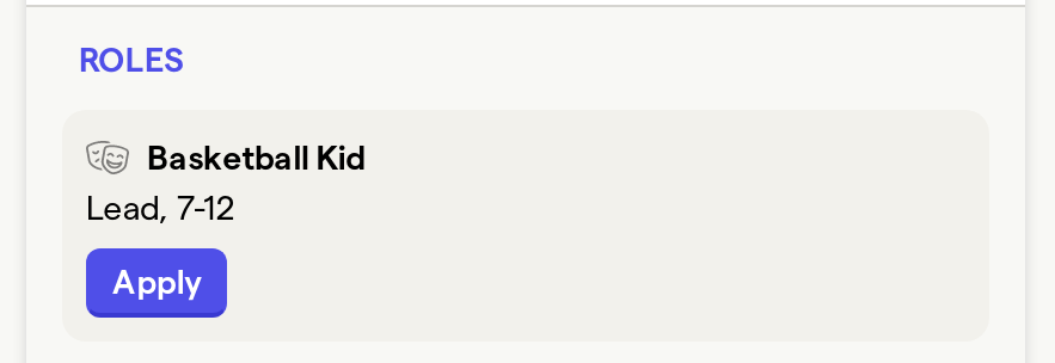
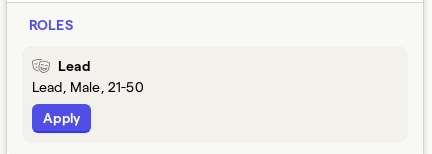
[86,136,365,227] Basketball Kid | Lead, 7-12 -> [32,57,144,95] Lead | Lead, Male, 21-50

